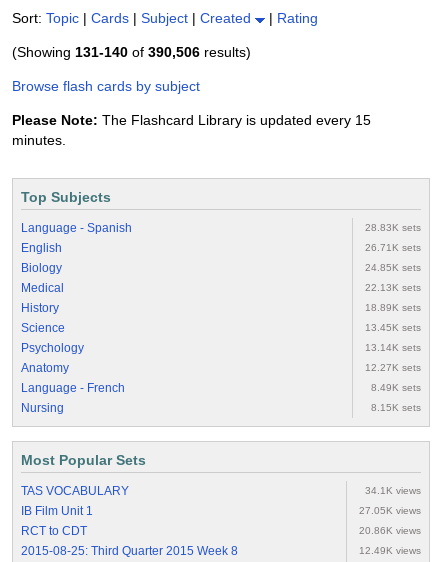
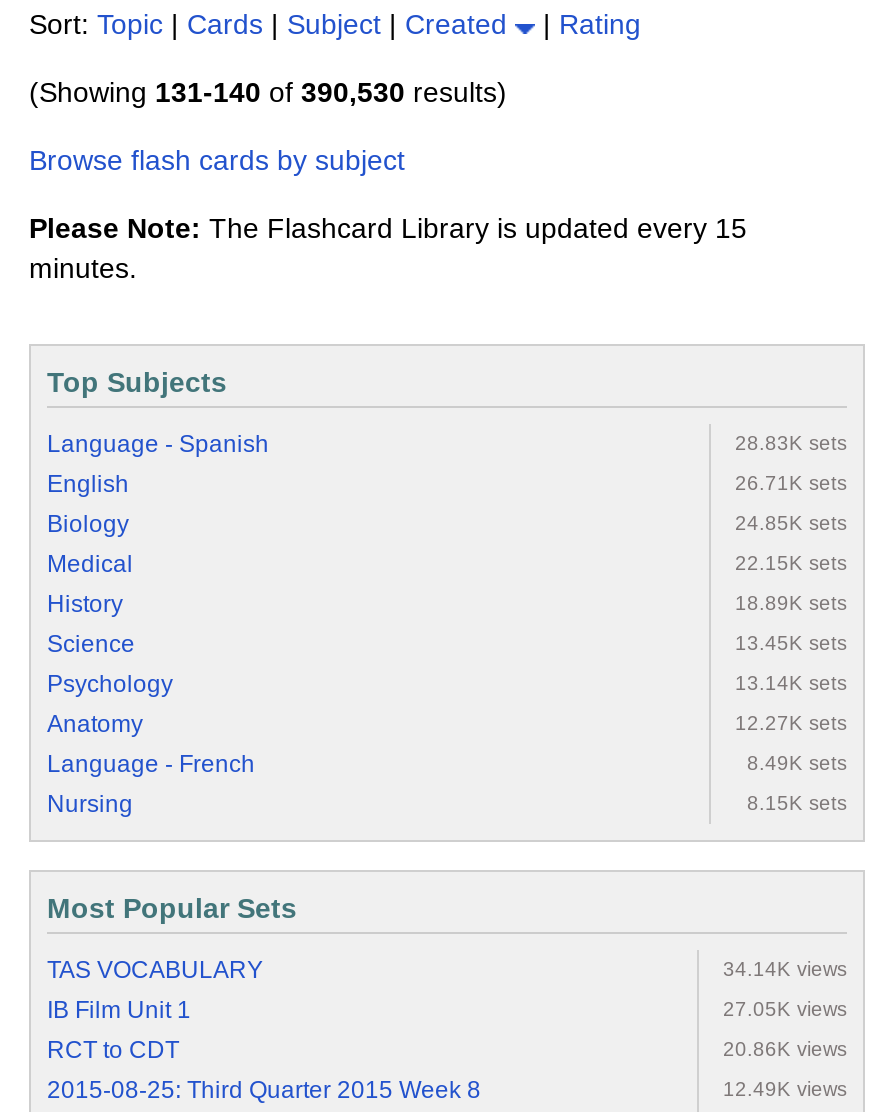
[12,44,251,60] (Showing 131-140 of 390,506 results) -> [29,77,507,109] (Showing 131-140 of 390,530 results)
[365,282,421,293] 22.13K sets -> [735,553,847,575] 22.15K sets
[365,485,421,496] 34.1K views -> [723,959,847,981] 34.14K views

